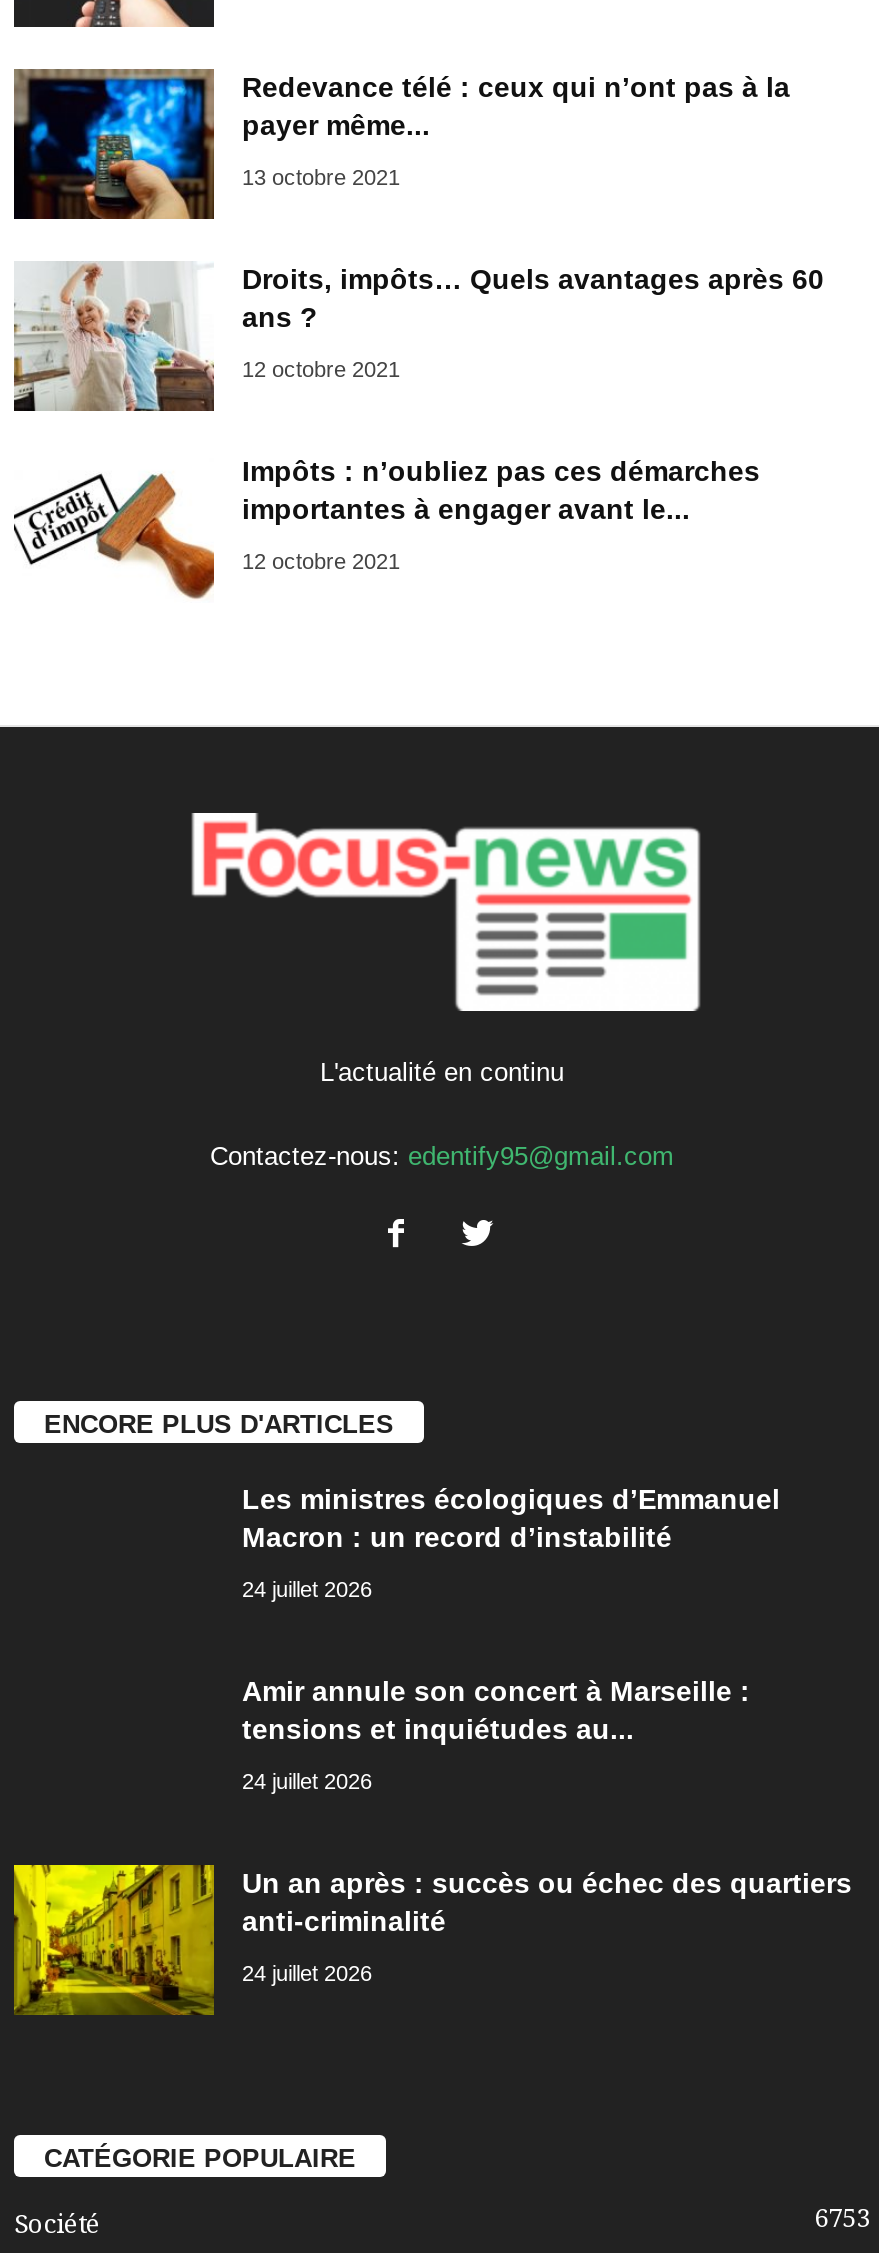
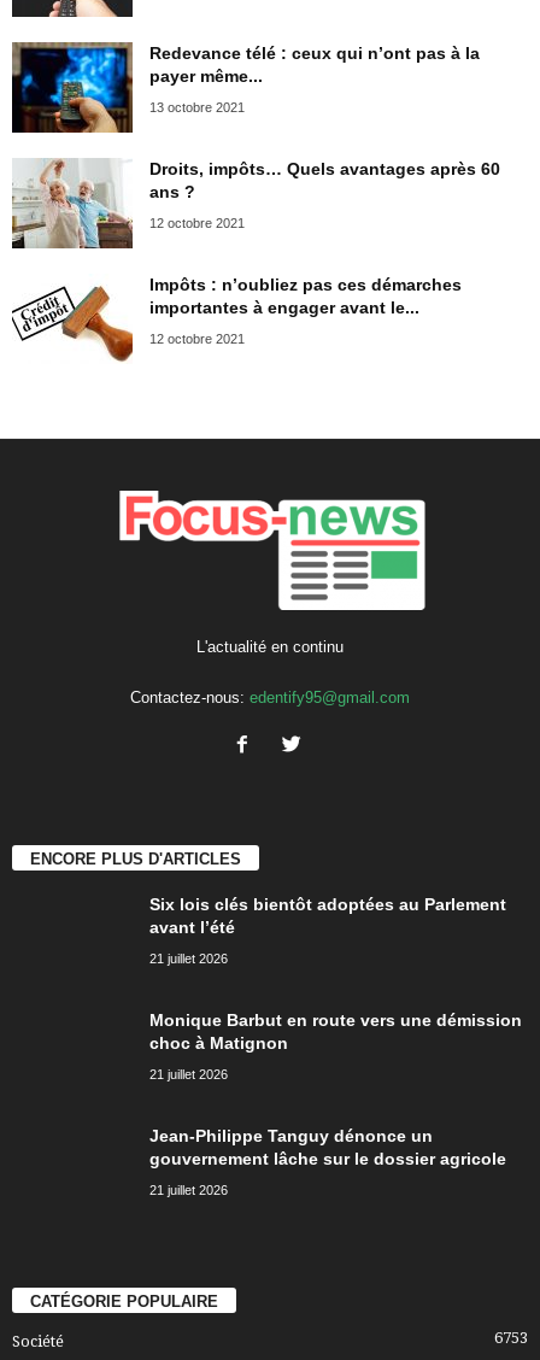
[242,1483,780,1553] Les ministres écologiques d’Emmanuel | Macron : un record d’instabilité -> [149,894,506,936] Six lois clés bientôt adoptées au Parlement | avant l’été
[242,1577,372,1601] 24 juillet 2026 -> [149,951,228,965] 21 juillet 2026
[242,1675,750,1745] Amir annule son concert à Marseille : | tensions et inquiétudes au... -> [149,1010,522,1052] Monique Barbut en route vers une démission | choc à Matignon
[242,1769,372,1793] 24 juillet 2026 -> [149,1066,228,1081] 21 juillet 2026
[12,1862,214,2016] [image] -> none
[242,1867,852,1937] Un an après : succès ou échec des quartiers | anti-criminalité -> [149,1125,506,1168] Jean-Philippe Tanguy dénonce un | gouvernement lâche sur le dossier agricole
[242,1961,372,1985] 24 juillet 2026 -> [149,1182,228,1197] 21 juillet 2026

